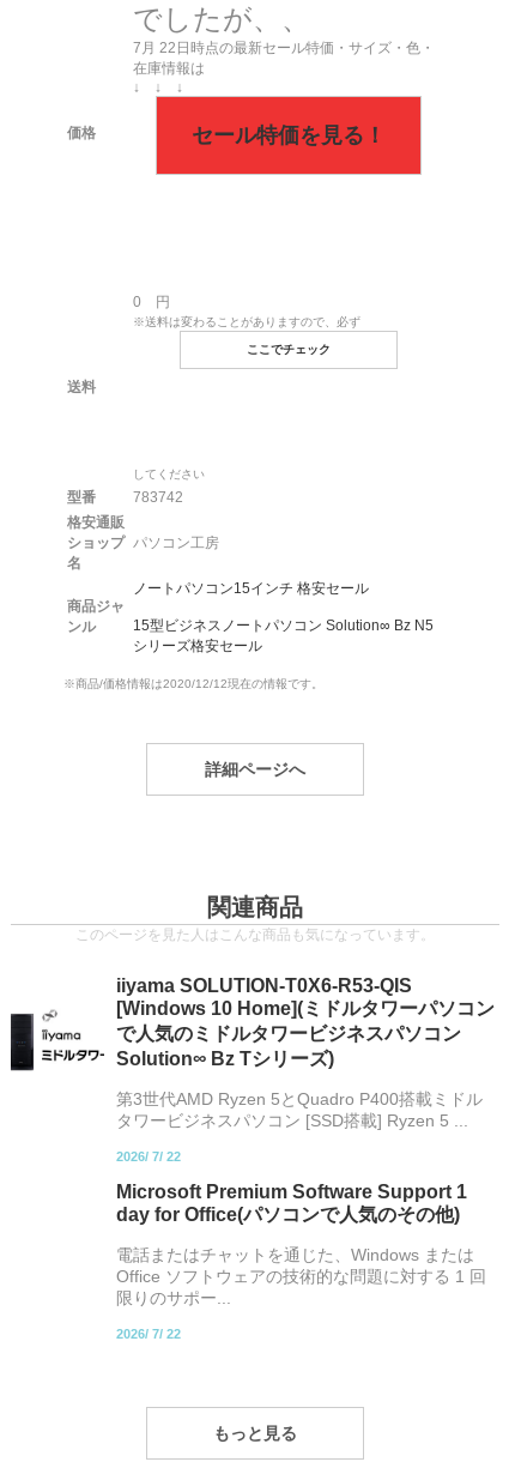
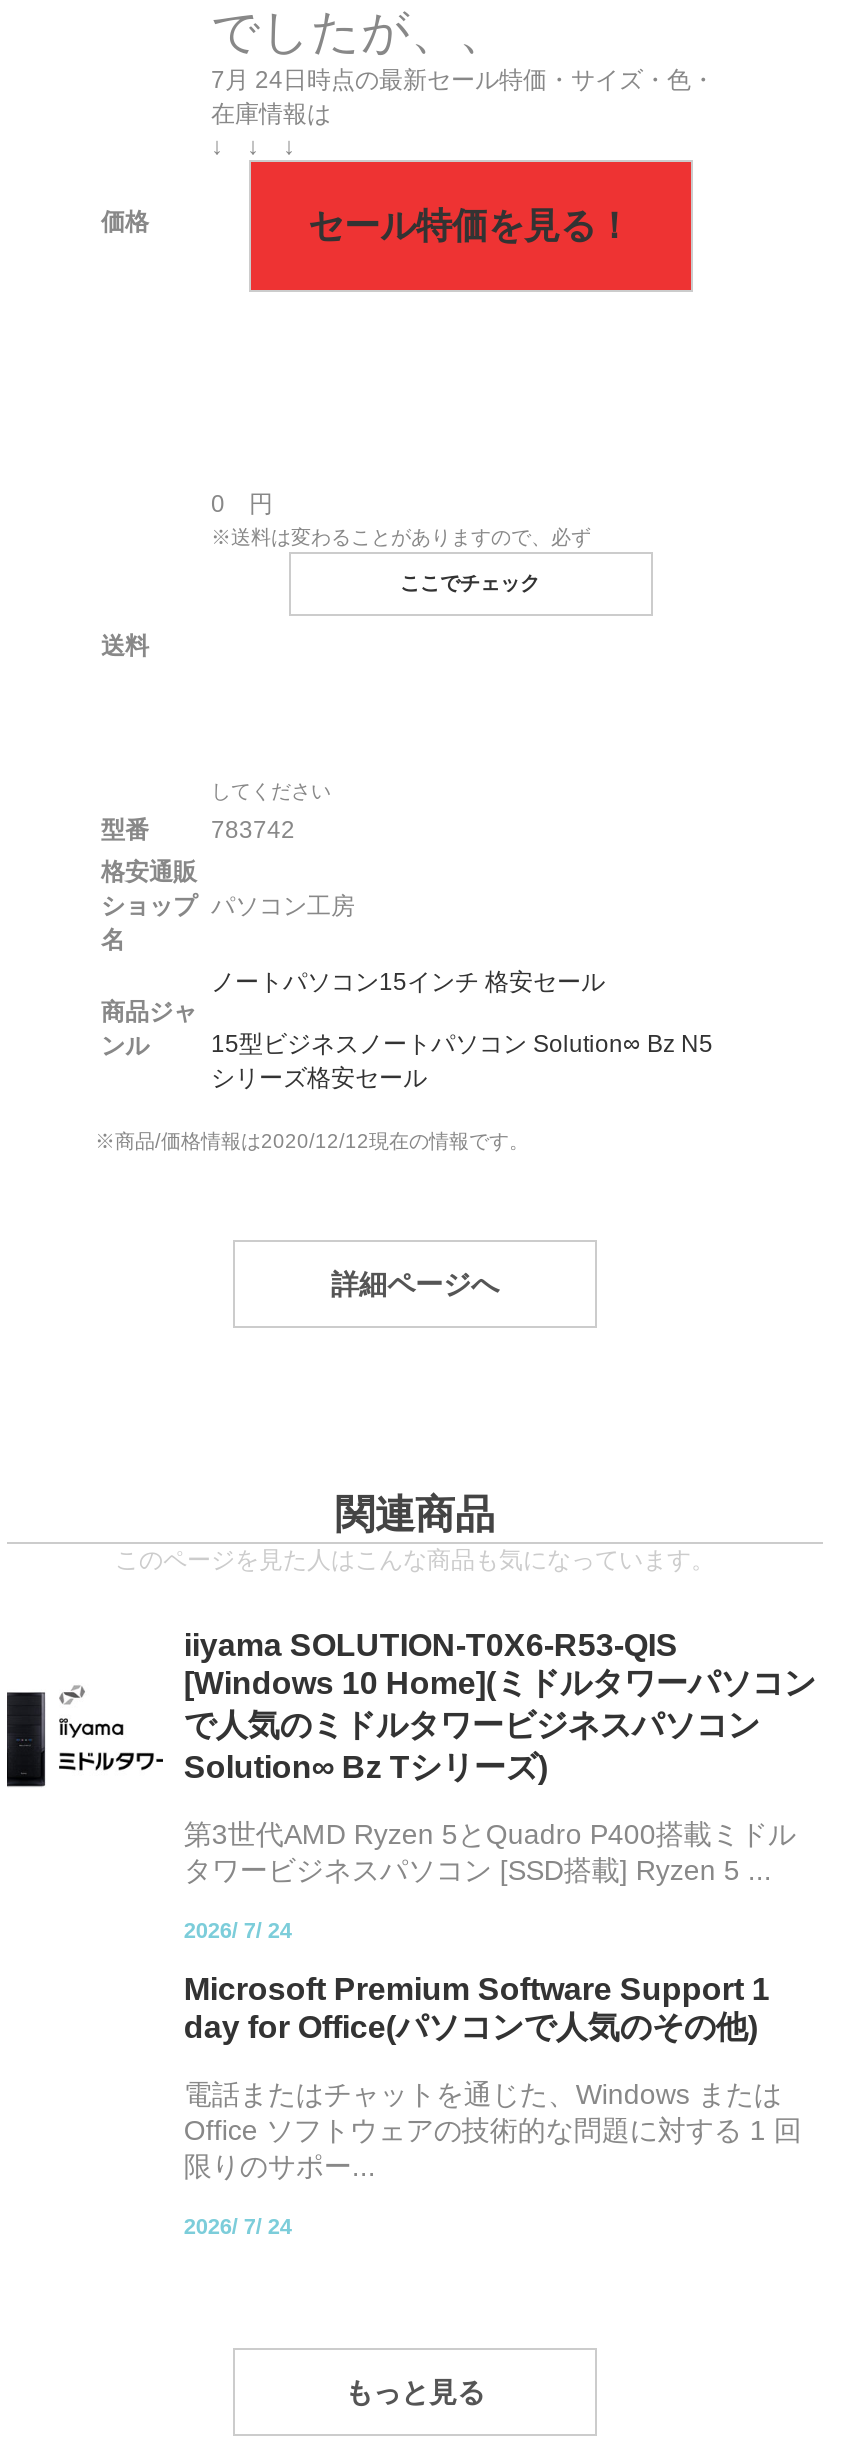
[133,39,435,56] 7月22日時点の最新セール特価・サイズ・色・ -> [211,65,715,93] 7月24日時点の最新セール特価・サイズ・色・
[117,1149,181,1163] 2026/ 7/ 22 -> [184,1917,292,1941] 2026/ 7/ 24
[117,1326,181,1341] 2026/ 7/ 22 -> [184,2213,292,2237] 2026/ 7/ 24

